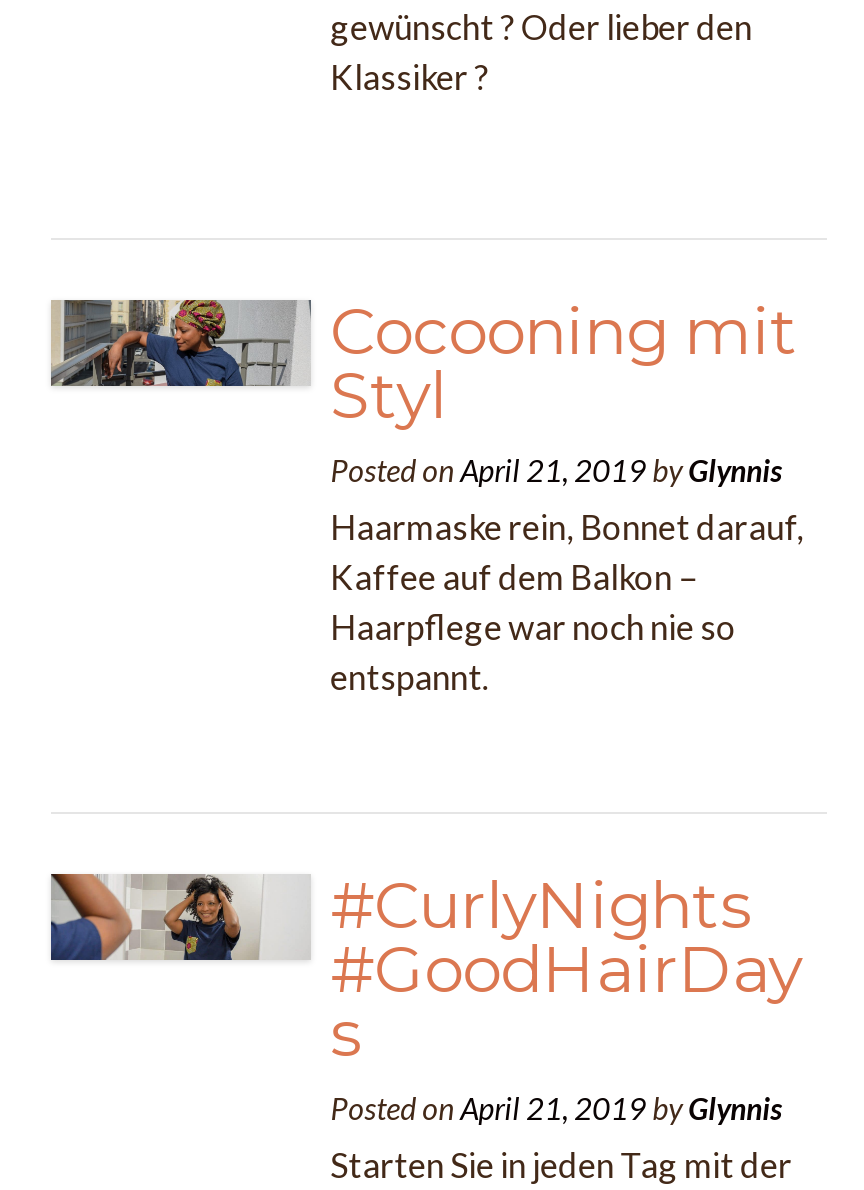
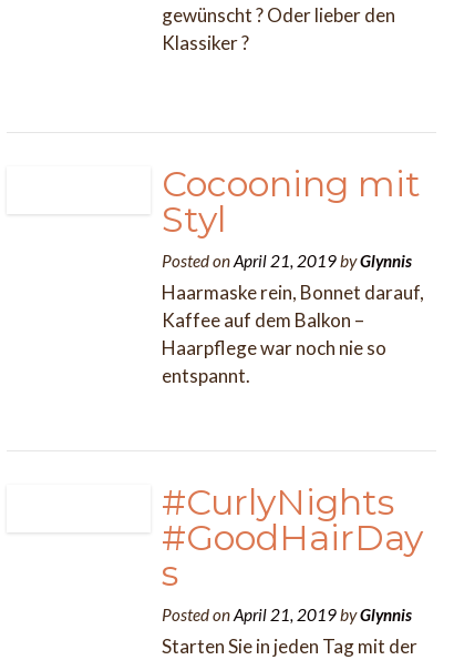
[49,298,313,388] [image] -> none
[49,872,311,962] [image] -> none

